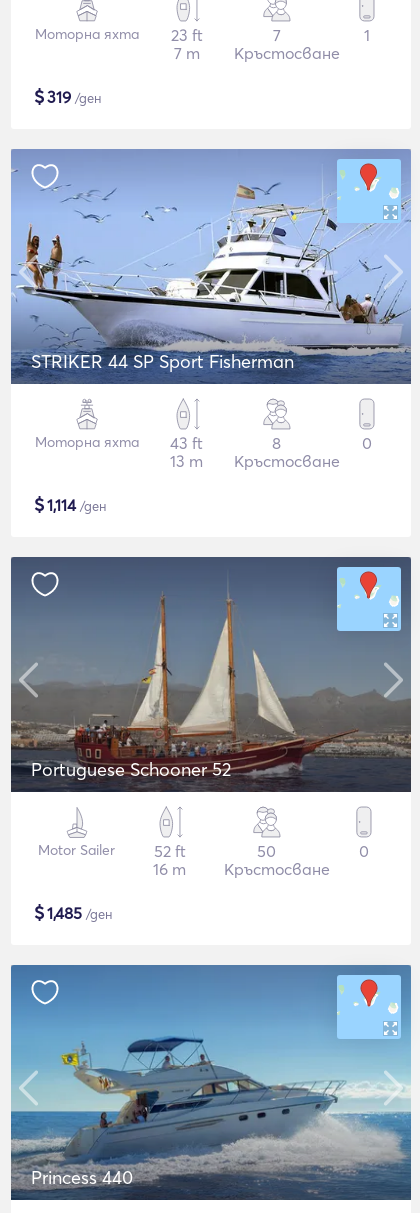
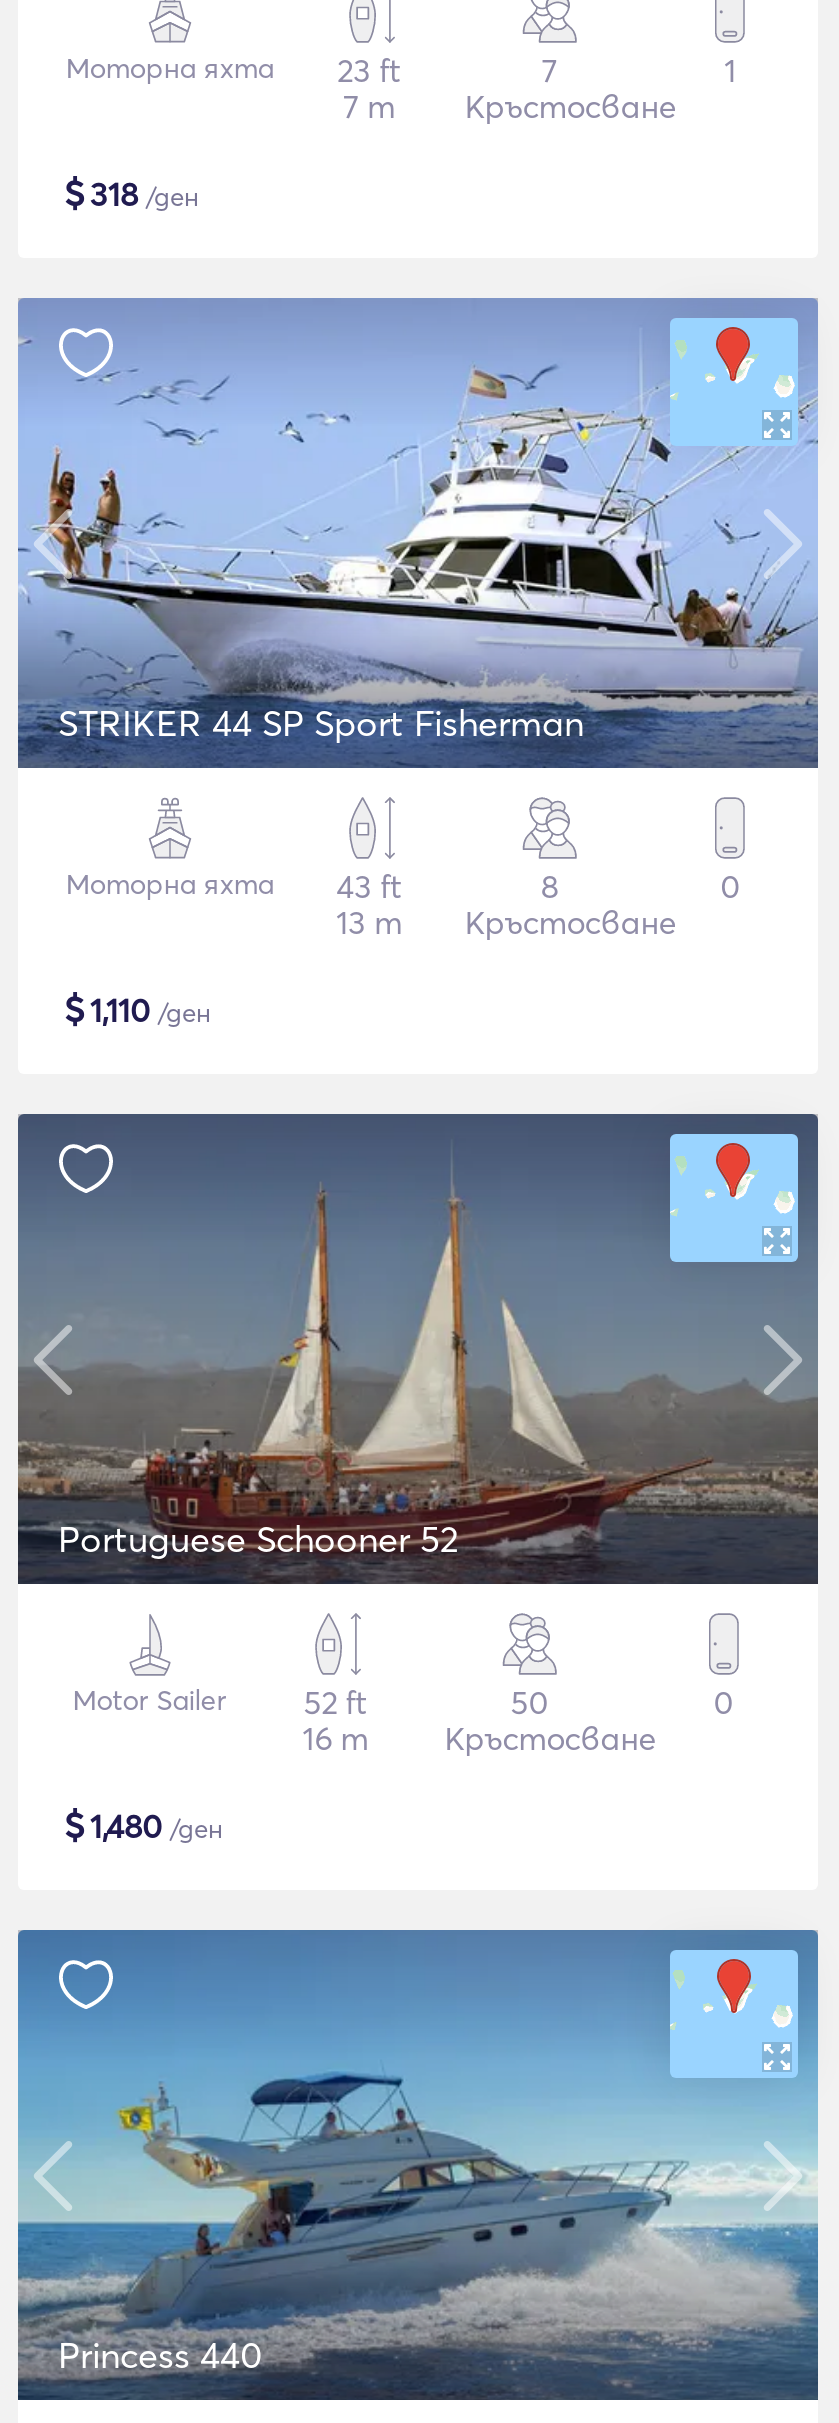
[34,85,102,108] $319 /ден -> [64,170,200,216] $318 /ден
[34,493,107,516] $1,114 /ден -> [64,986,212,1032] $1,110 /ден
[34,901,113,924] $1,485 /ден -> [64,1802,224,1848] $1,480 /ден

